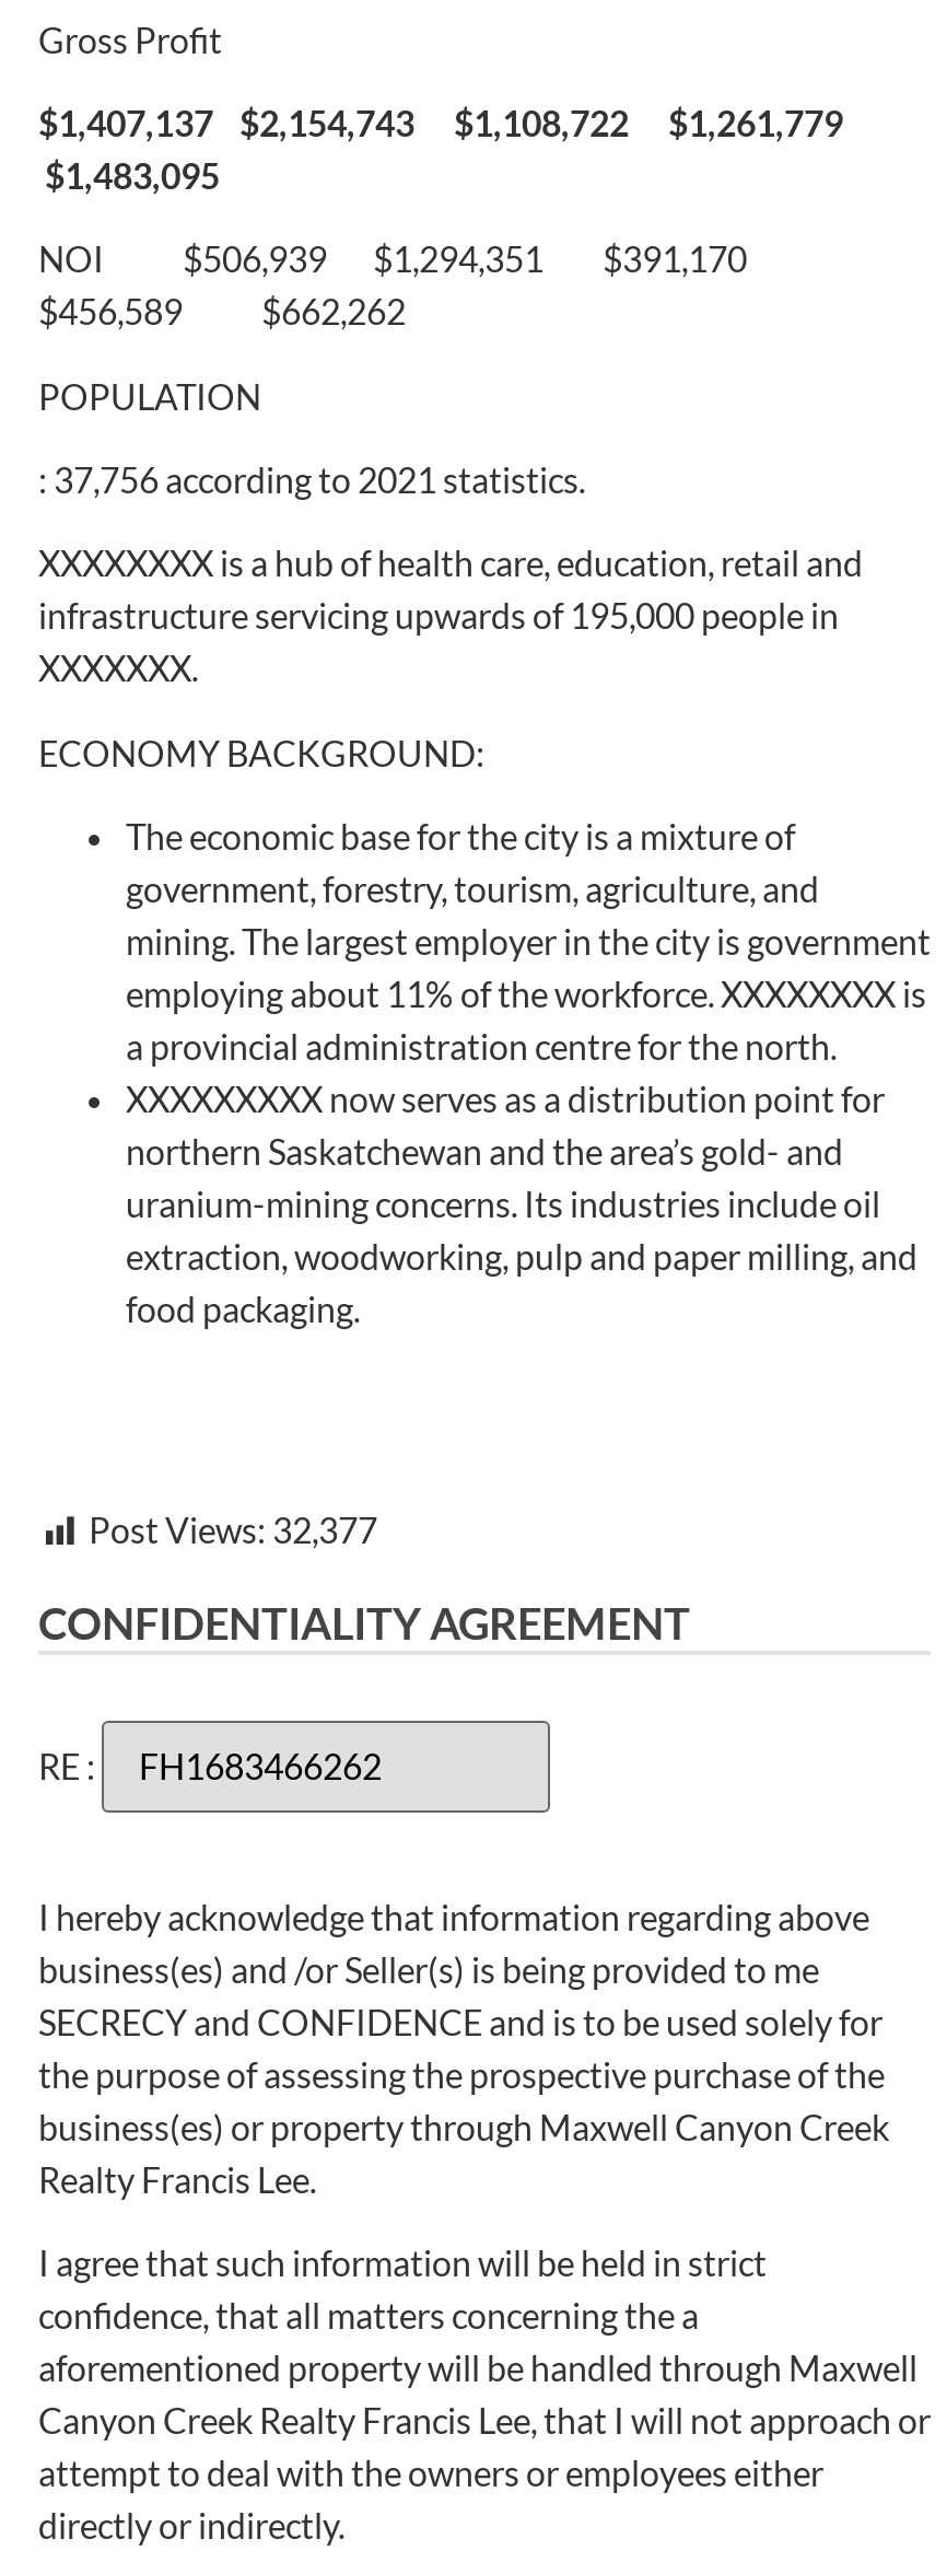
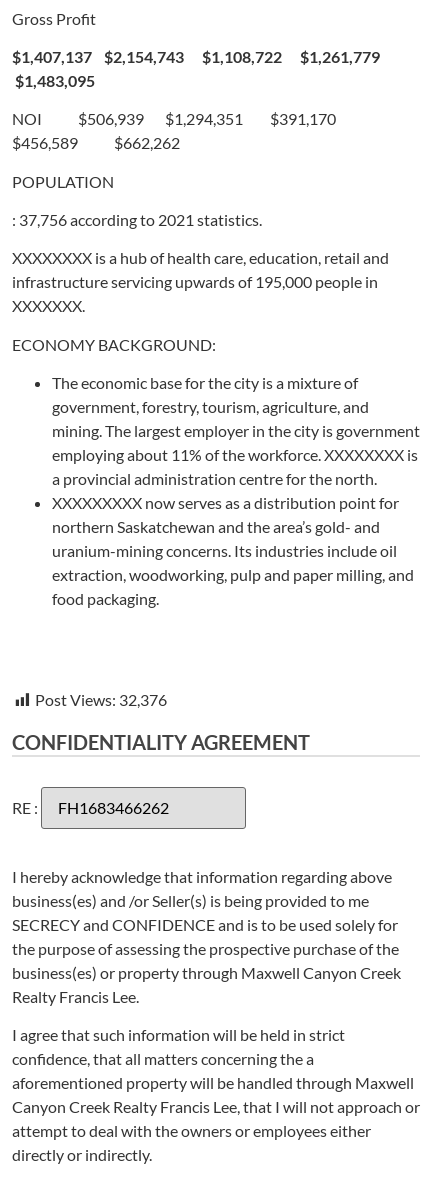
[89,1509,377,1550] Post Views: 32,377 -> [35,690,167,709] Post Views: 32,376

